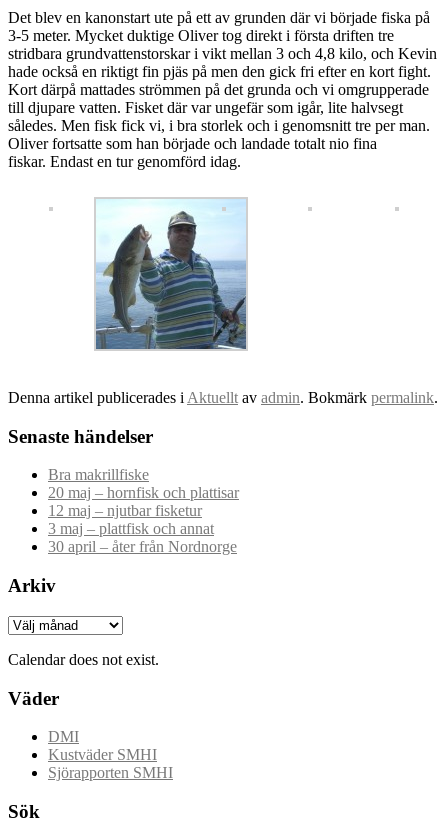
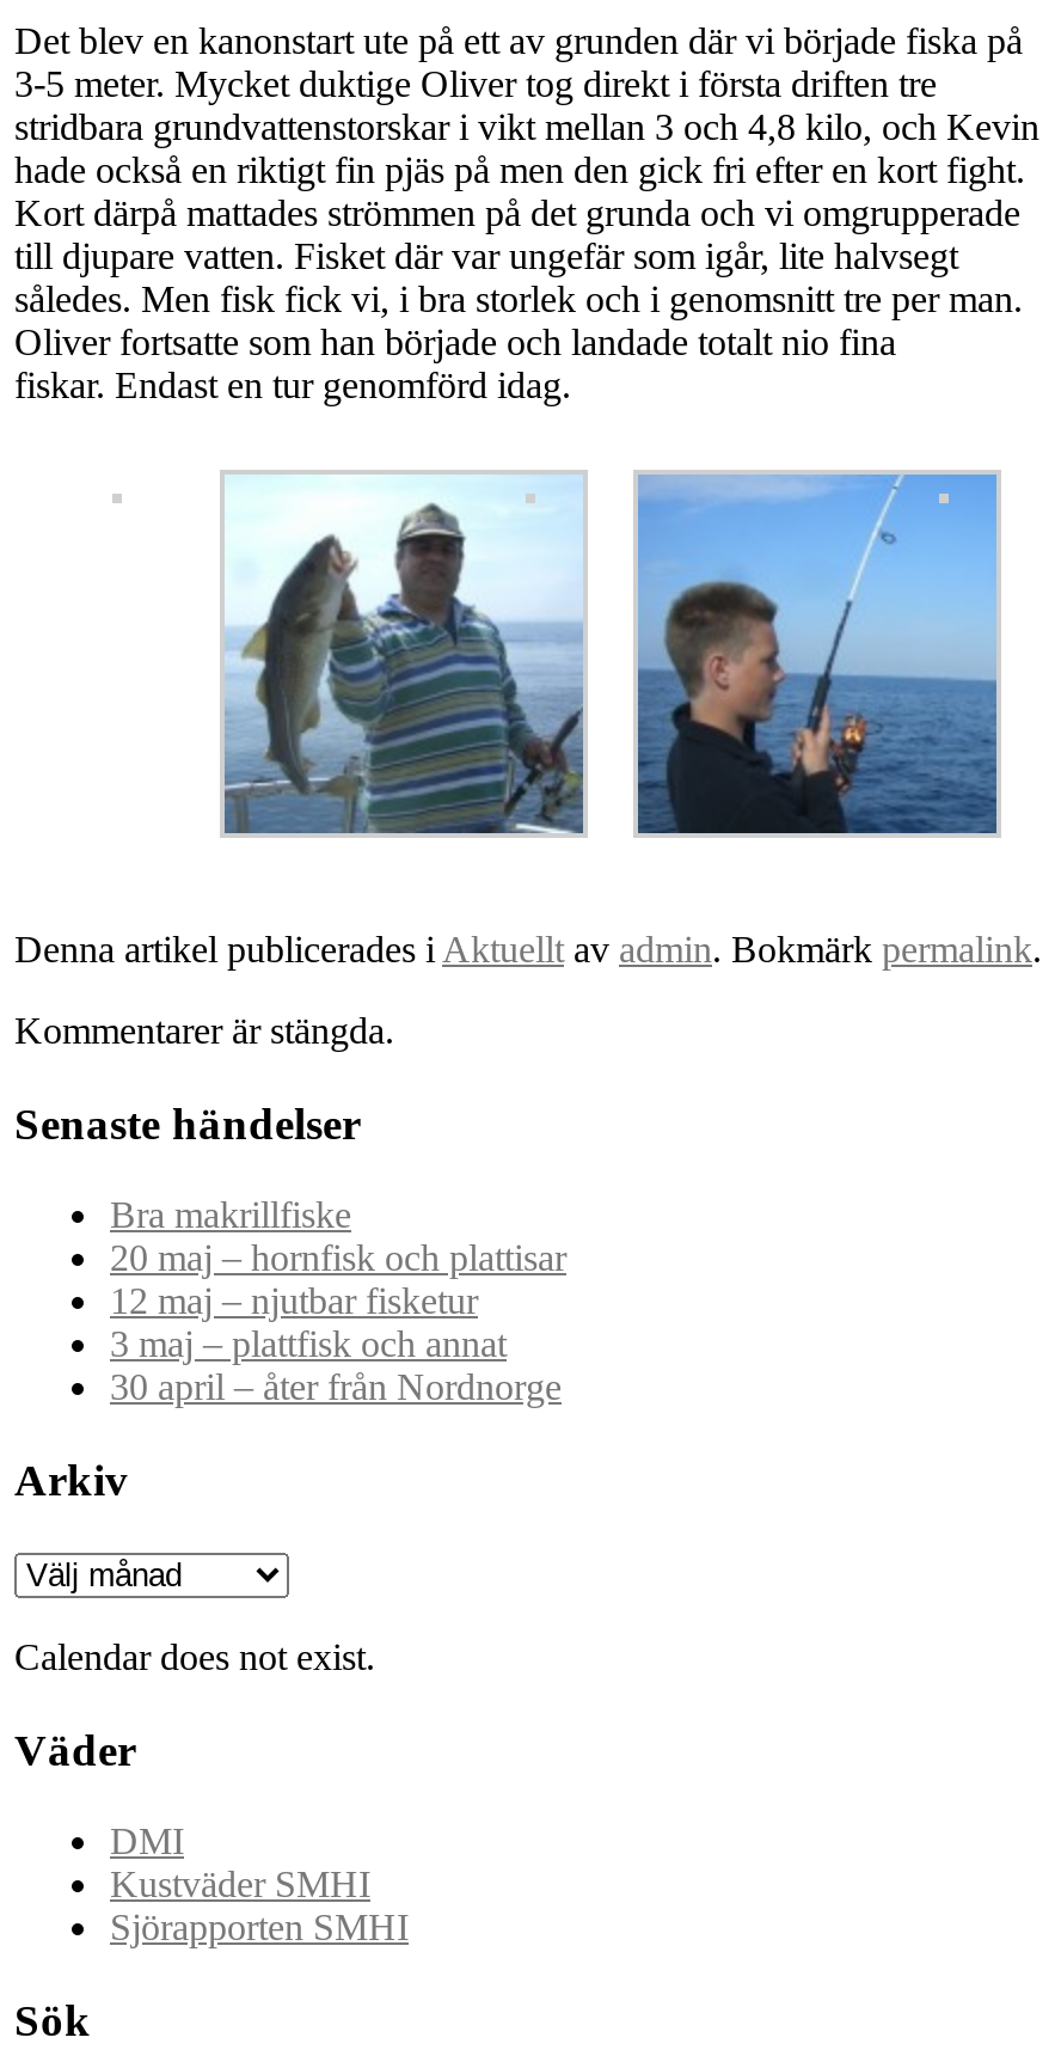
none -> [633,470,1001,838] [image]
none -> [14,1010,394,1051] Kommentarer är stängda.

